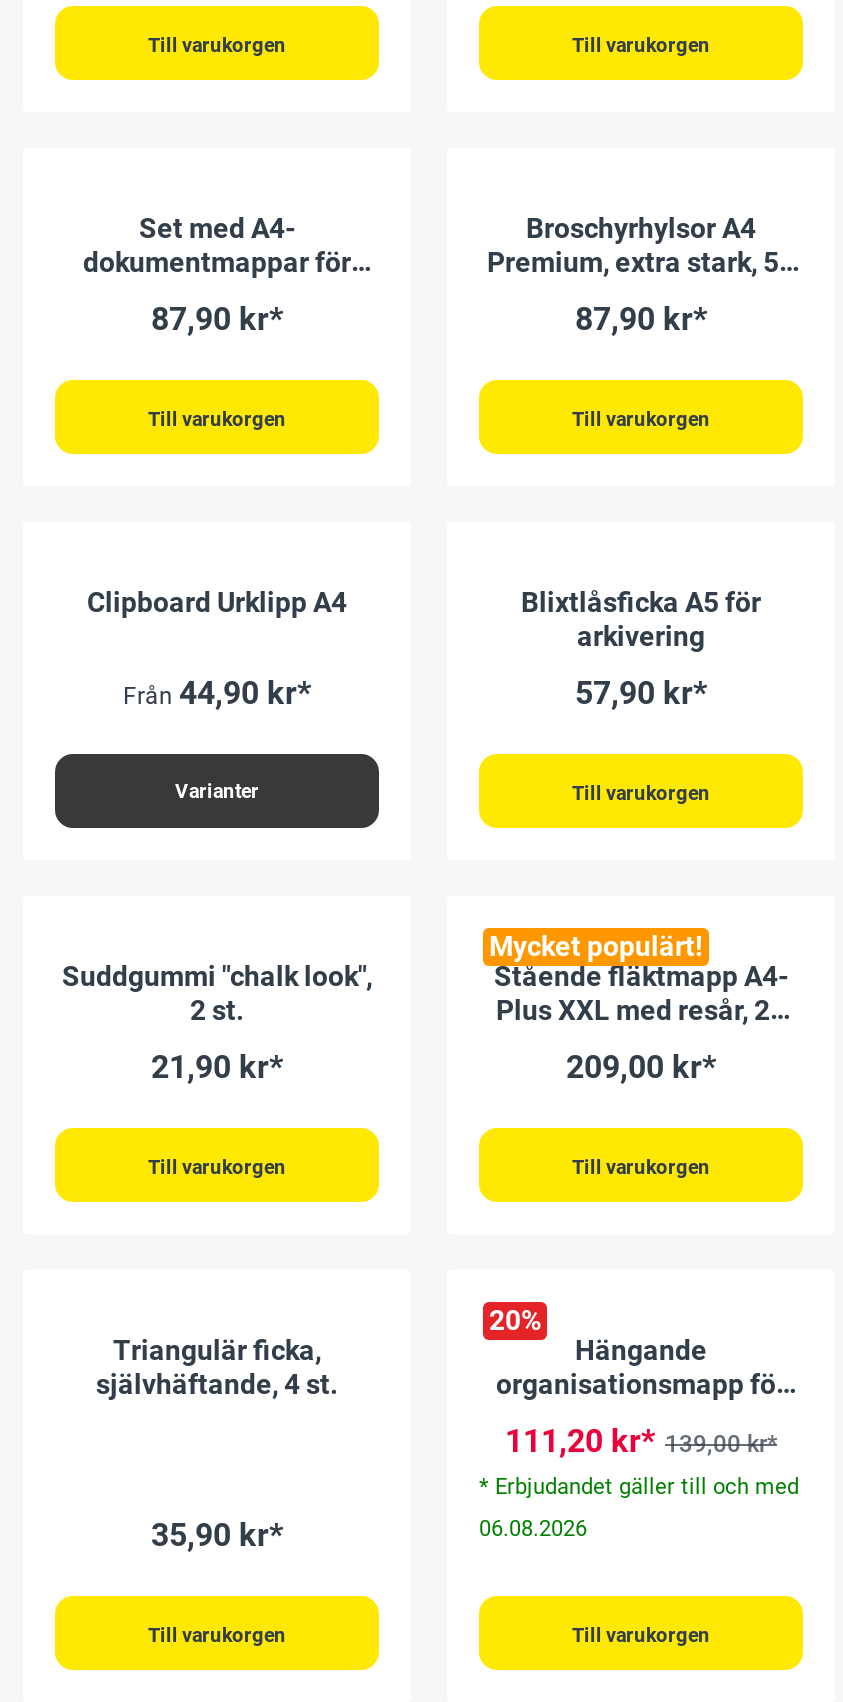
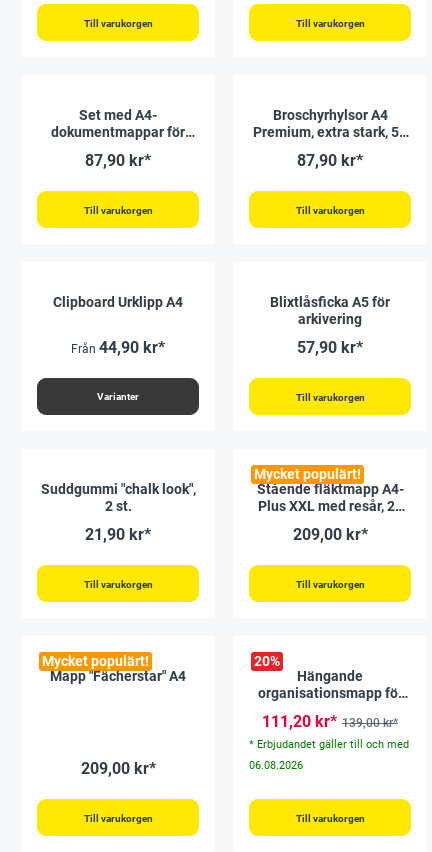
[96,1333,338,1399] Triangulär ficka, | självhäftande, 4 st. -> [42,652,186,683] Mycket populärt! | Mapp "Fächerstar" A4
[151,1515,283,1553] 35,90 kr* -> [80,758,155,777] 209,00 kr*

